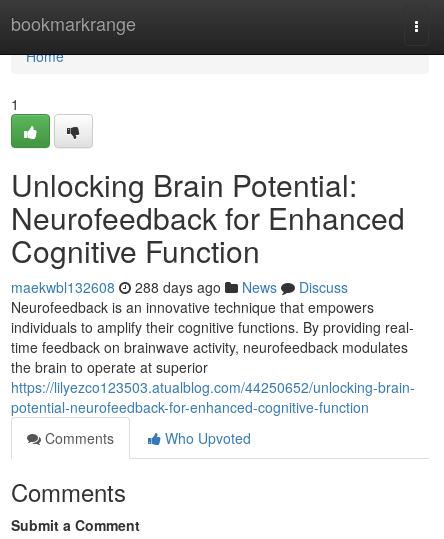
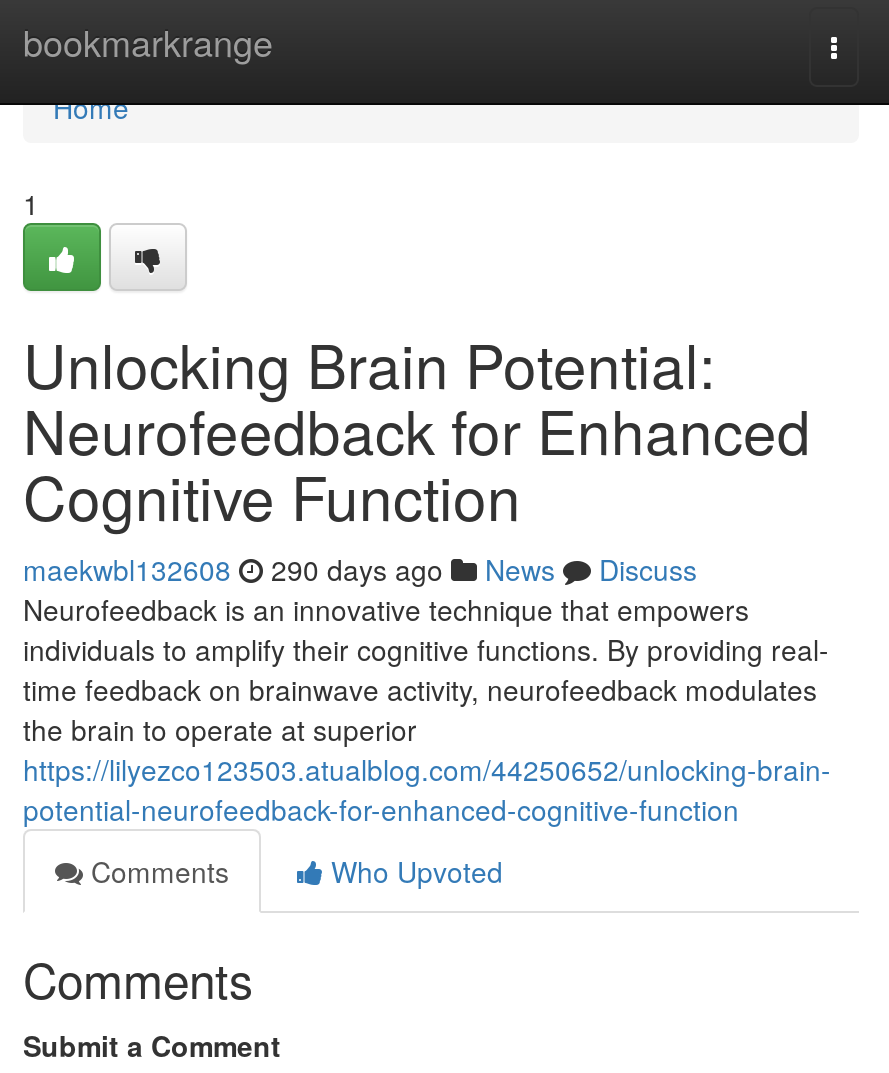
[11,277,348,297] maekwbl132608 288 days ago News Discuss -> [23,549,697,589] maekwbl132608 290 days ago News Discuss

